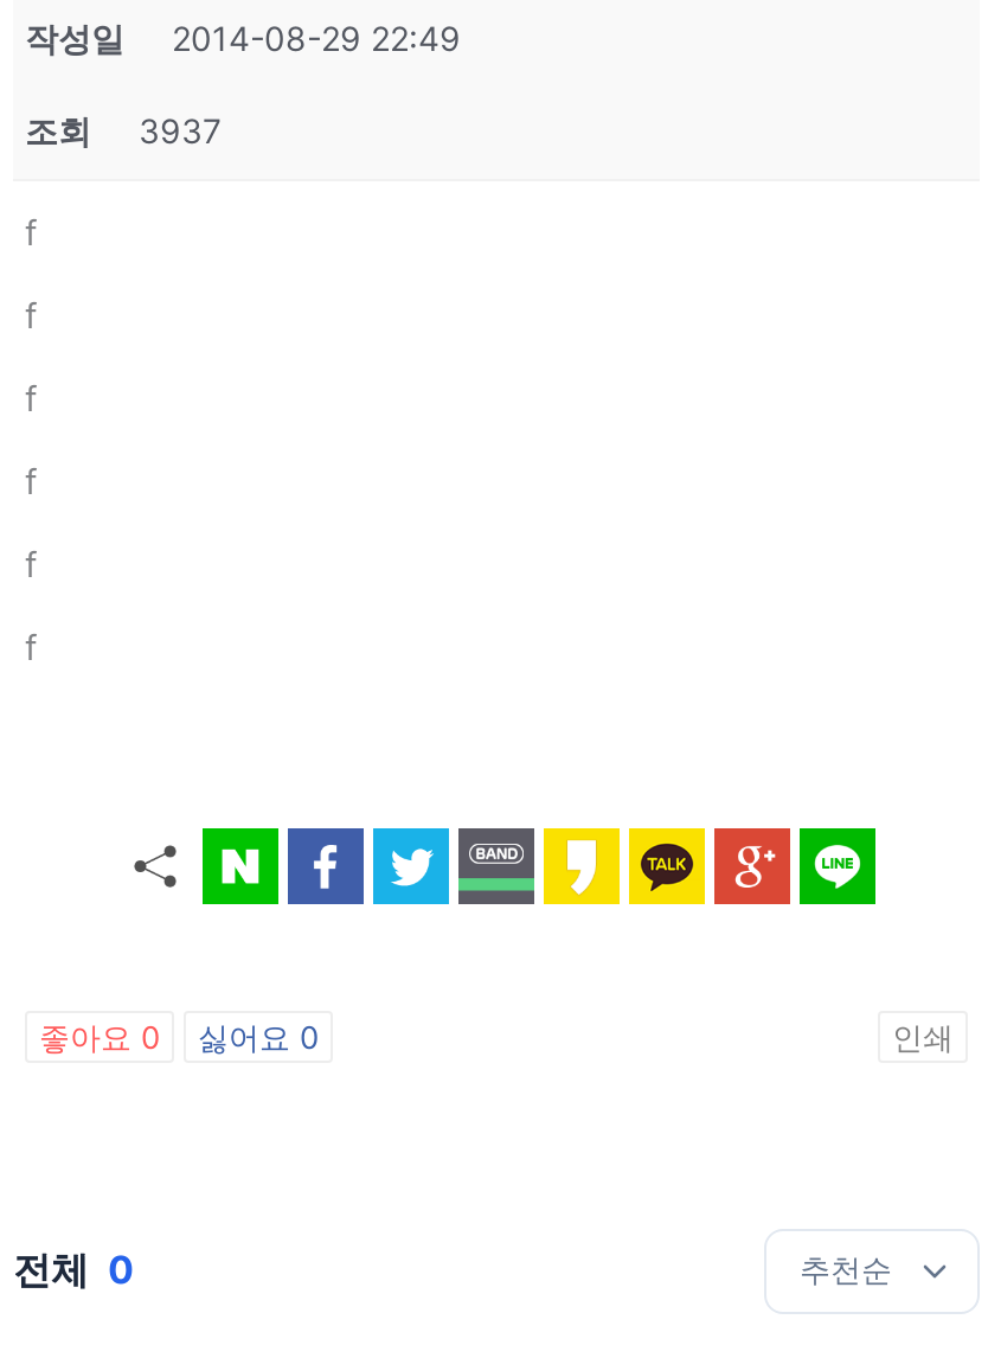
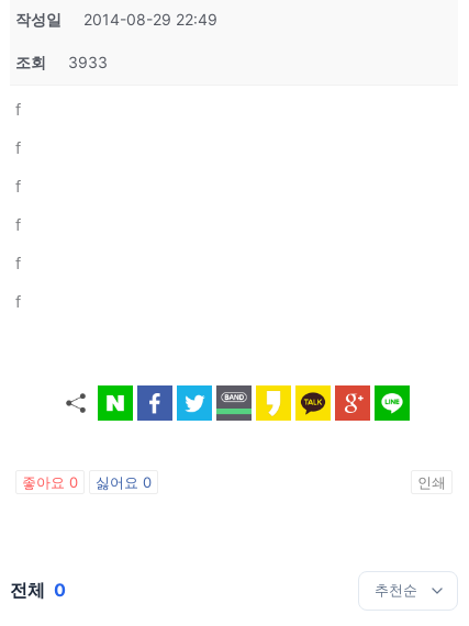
[25,110,222,150] 조회 3937 -> [15,53,108,71] 조회 3933

